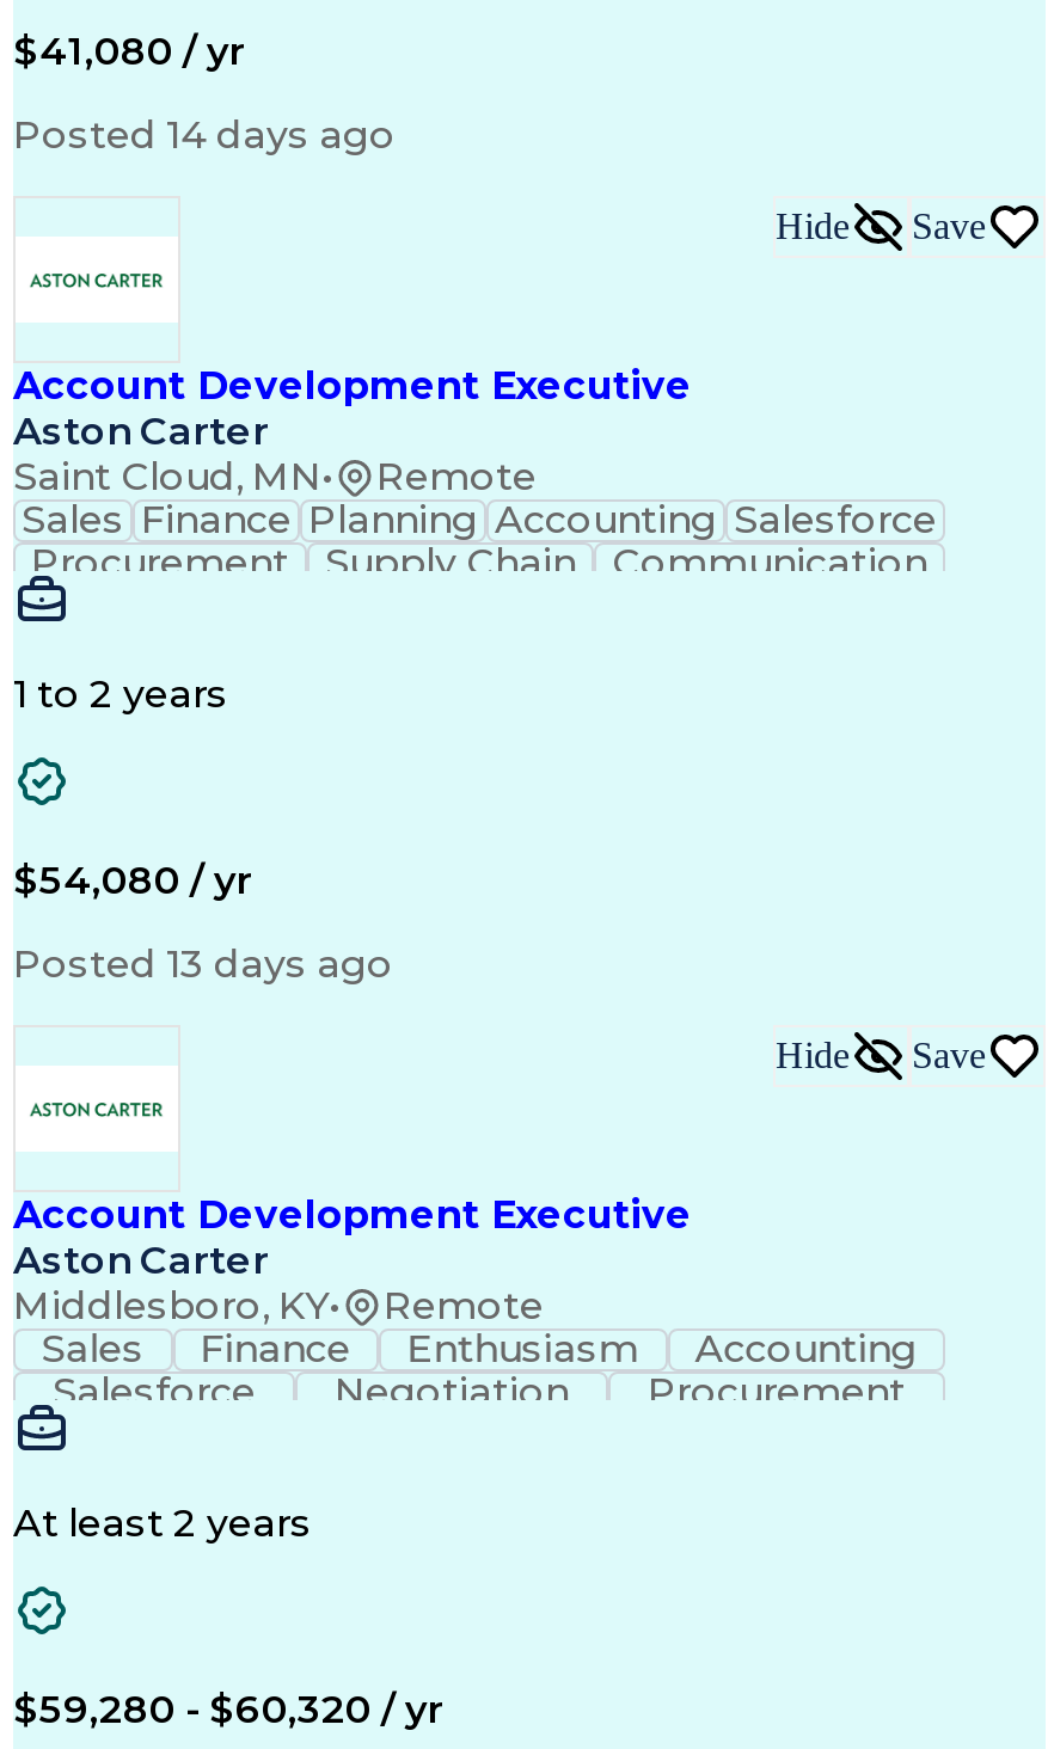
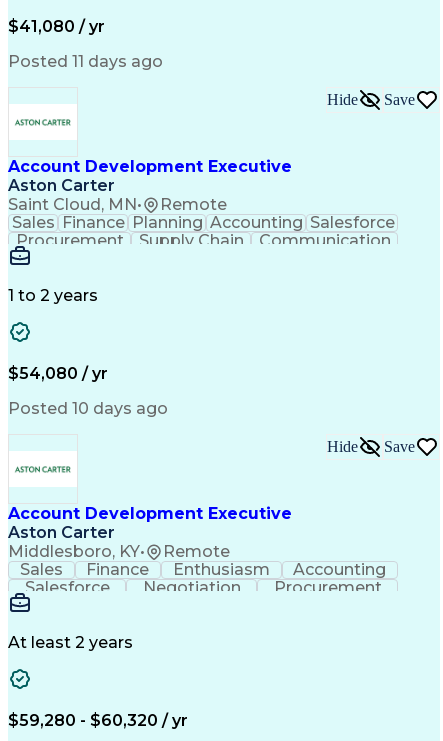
[13,112,396,158] Posted 14 days ago -> [8,52,163,71] Posted 11 days ago
[13,941,393,987] Posted 13 days ago -> [8,399,168,418] Posted 10 days ago

